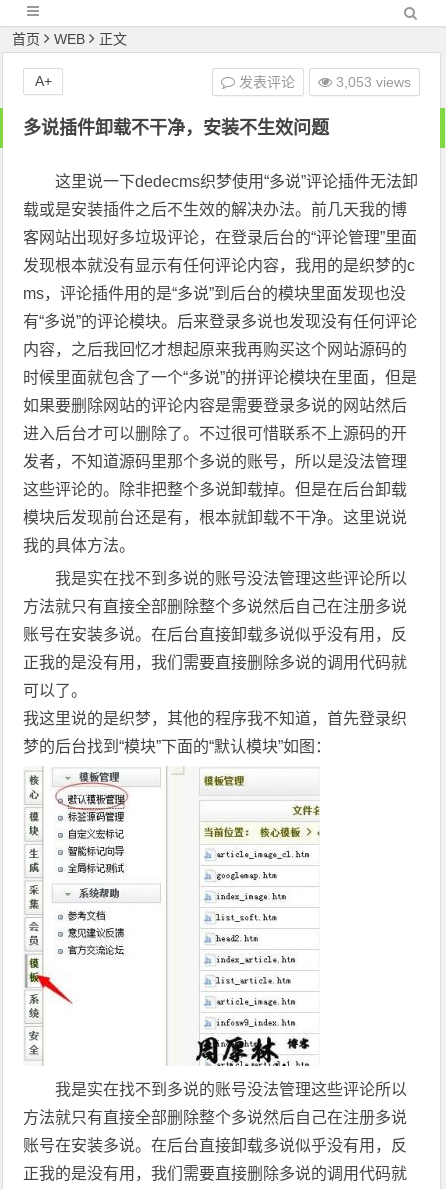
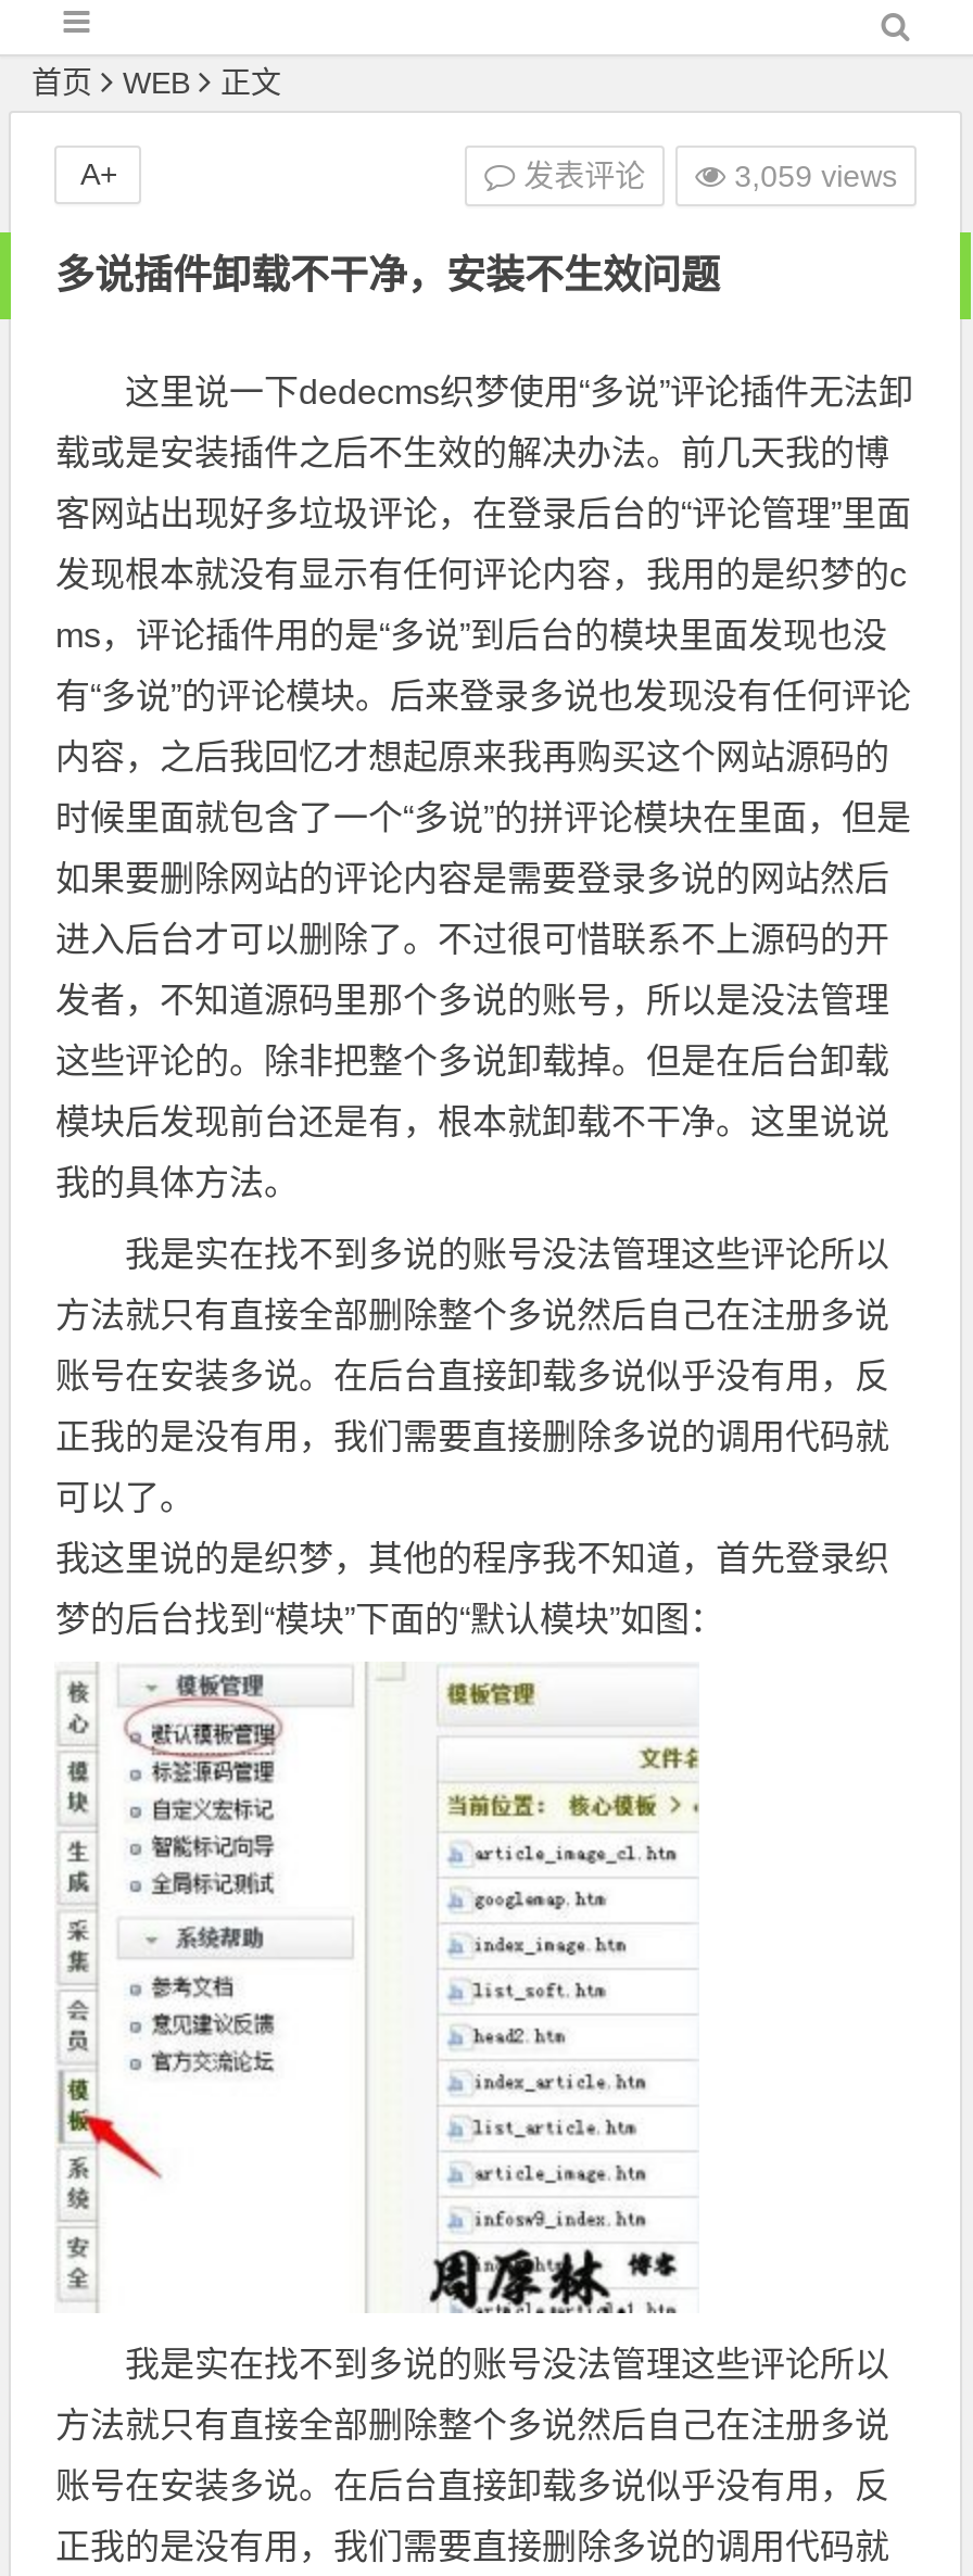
[332,74,411,90] 3,053 views -> [726,159,897,193] 3,059 views

